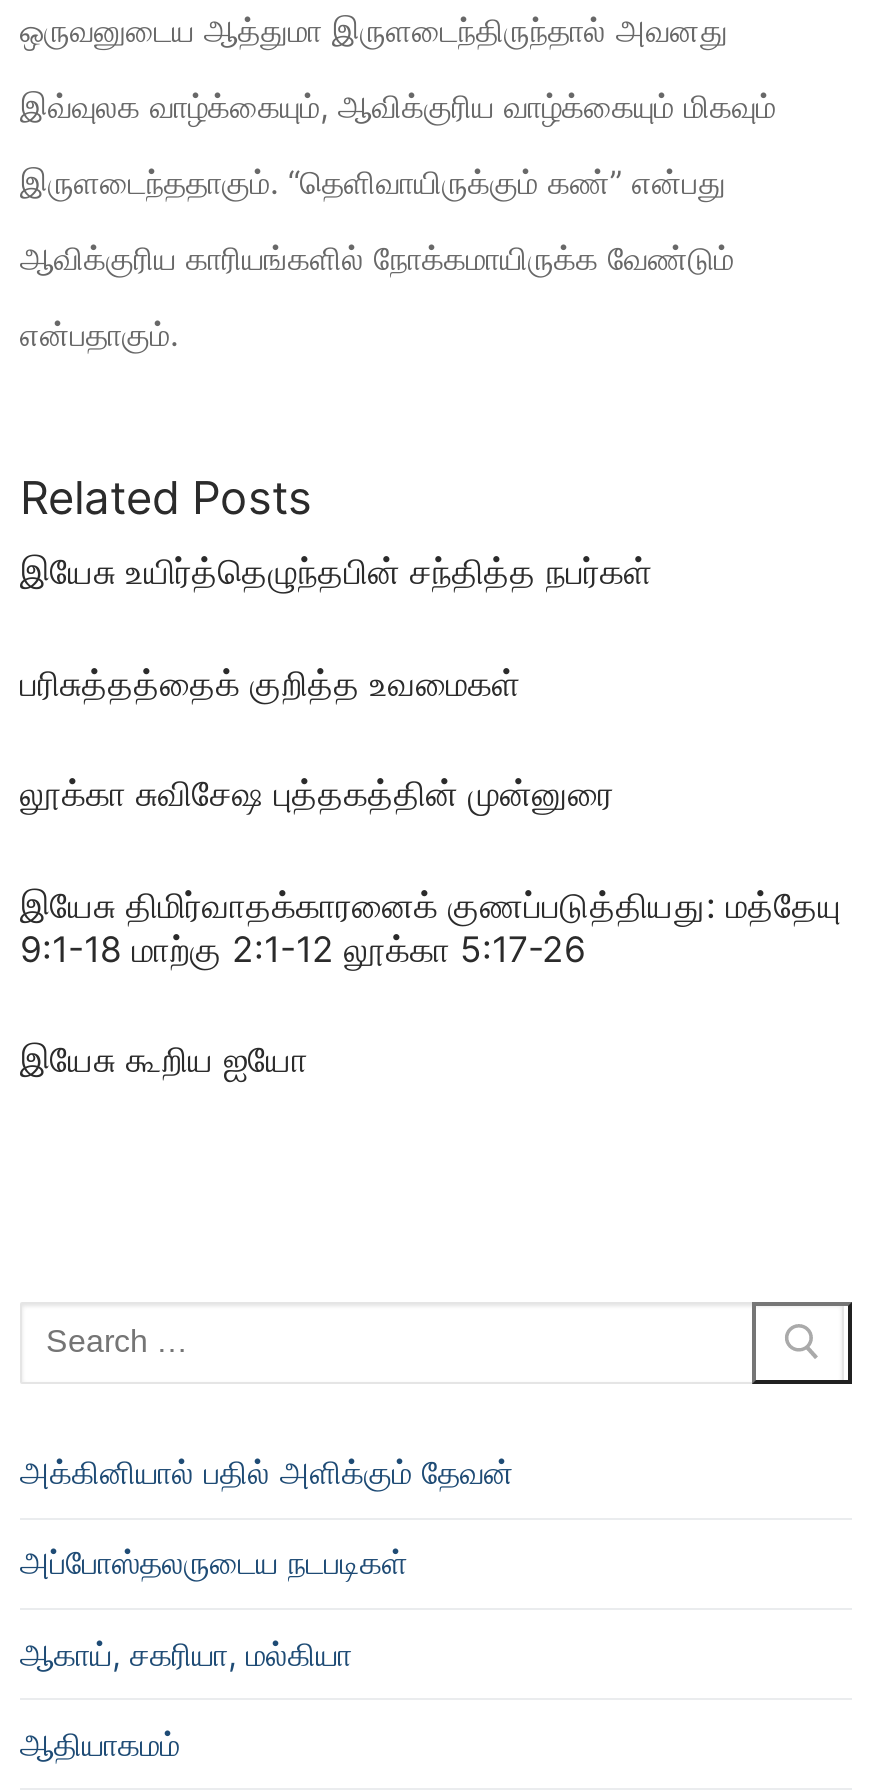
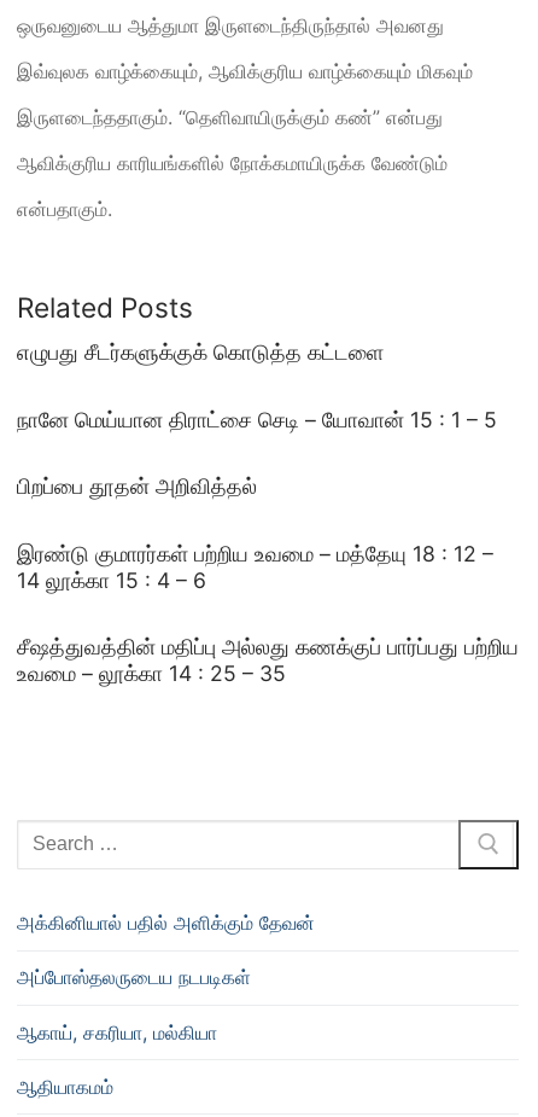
[20,551,652,593] இயேசு உயிர்த்தெழுந்தபின் சந்தித்த நபர்கள் -> [17,340,384,365] எழுபது சீடர்களுக்குக் கொடுத்த கட்டளை
[20,662,520,704] பரிசுத்தத்தைக் குறித்த உவமைகள் -> [17,407,497,432] நானே மெய்யான திராட்சை செடி – யோவான் 15 : 1 – 5
[20,773,614,815] லூக்கா சுவிசேஷ புத்தகத்தின் முன்னுரை -> [17,474,257,499] பிறப்பை தூதன் அறிவித்தல்
[20,884,842,970] இயேசு திமிர்வாதக்காரனைக் குணப்படுத்தியது: மத்தேயு | 9:1-18 மாற்கு 2:1-12 லூக்கா 5:17-26 -> [17,541,493,593] இரண்டு குமாரர்கள் பற்றிய உவமை – மத்தேயு 18 : 12 – | 14 லூக்கா 15 : 4 – 6
[20,1039,308,1081] இயேசு கூறிய ஐயோ -> [17,634,519,686] சீஷத்துவத்தின் மதிப்பு அல்லது கணக்குப் பார்ப்பது பற்றிய | உவமை – லூக்கா 14 : 25 – 35

